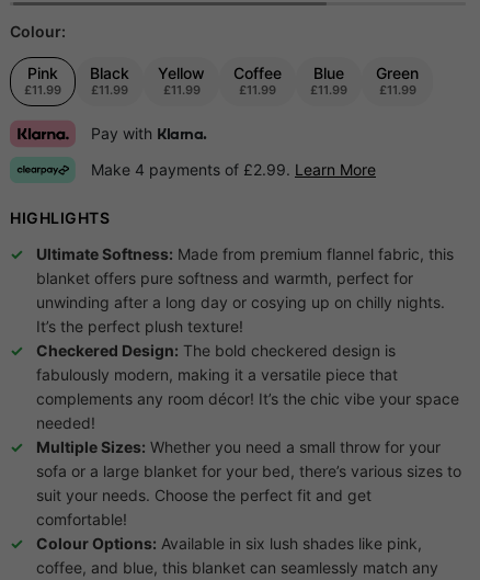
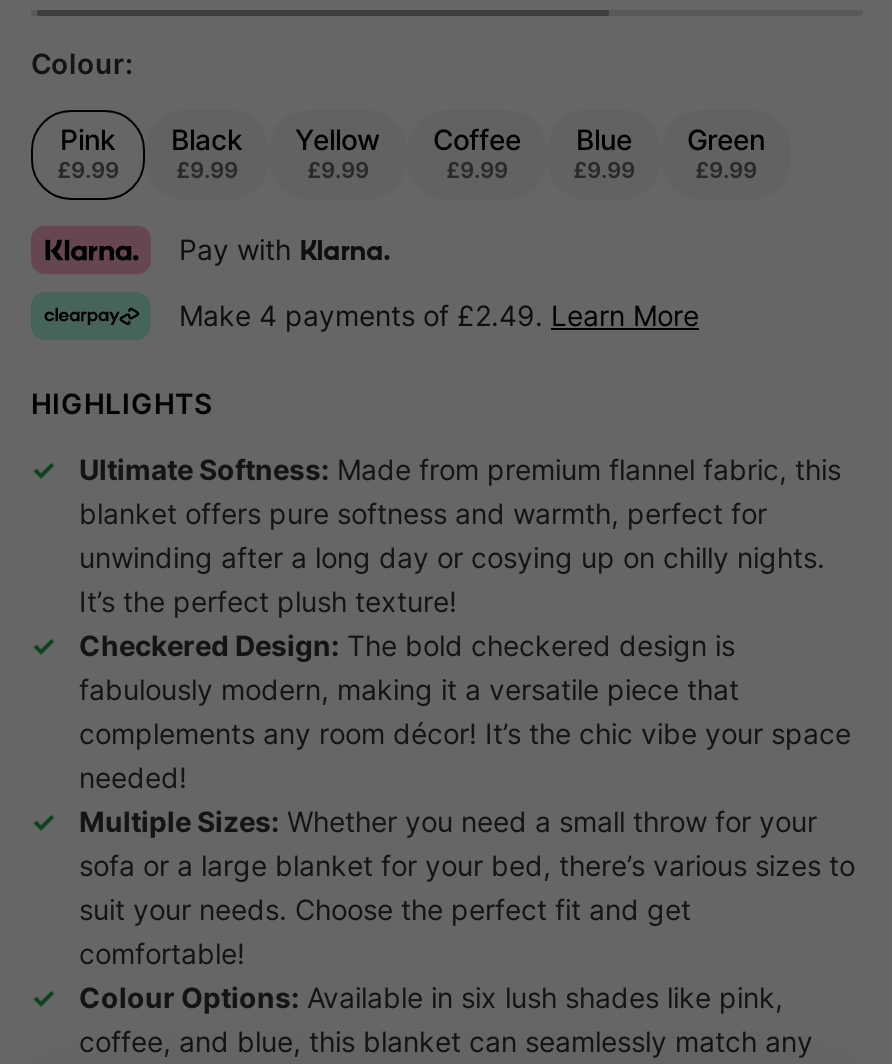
[24,82,61,98] £11.99 -> [57,156,119,184] £9.99
[91,82,128,98] £11.99 -> [176,156,238,184] £9.99
[163,82,200,98] £11.99 -> [307,156,369,184] £9.99
[239,82,276,98] £11.99 -> [446,156,508,184] £9.99
[310,82,347,98] £11.99 -> [573,156,635,184] £9.99
[379,82,416,98] £11.99 -> [695,156,757,184] £9.99
[91,160,376,179] Make 4 payments of £2.99. Learn More -> [179,298,699,332] Make 4 payments of £2.49. Learn More

